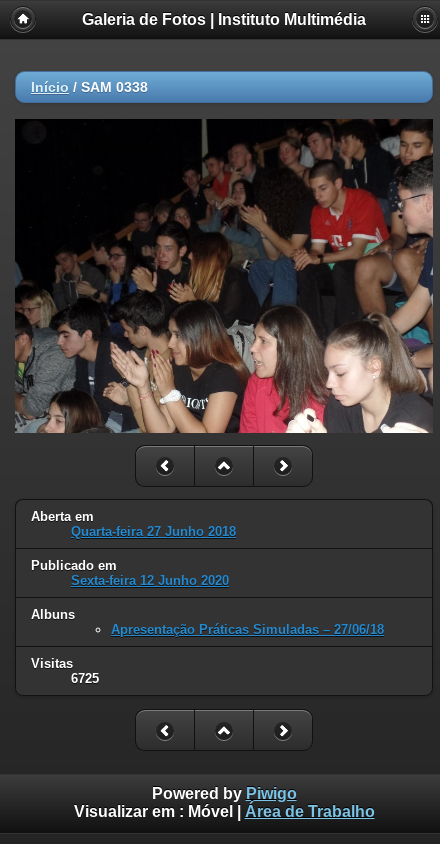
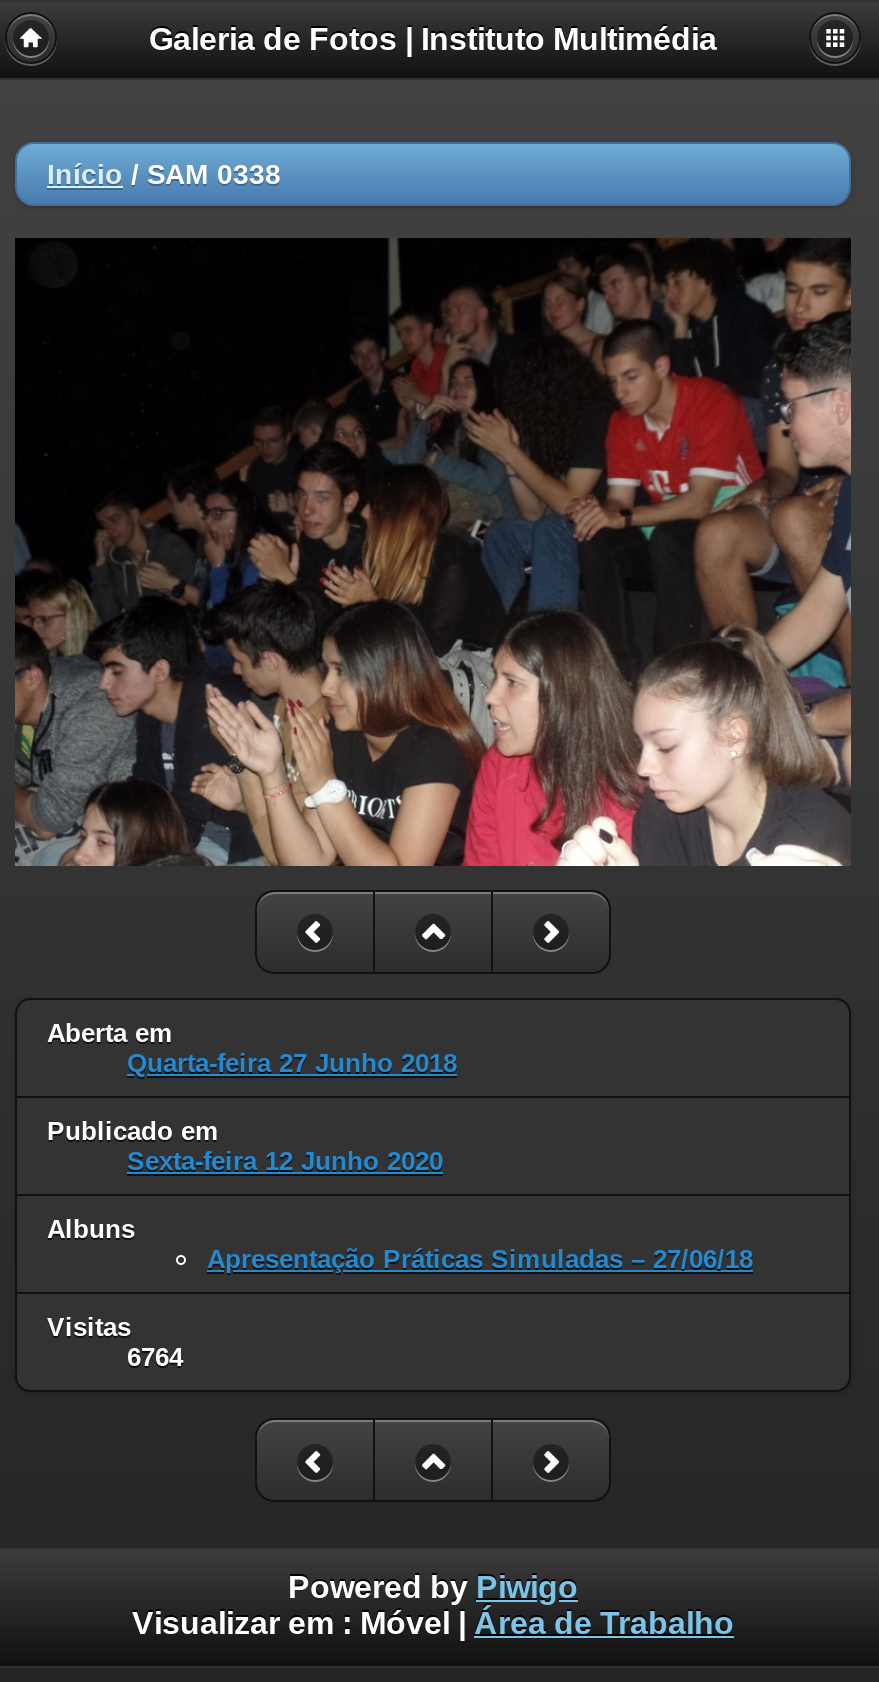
[71,671,99,686] 6725 -> [127,1342,183,1372] 6764

